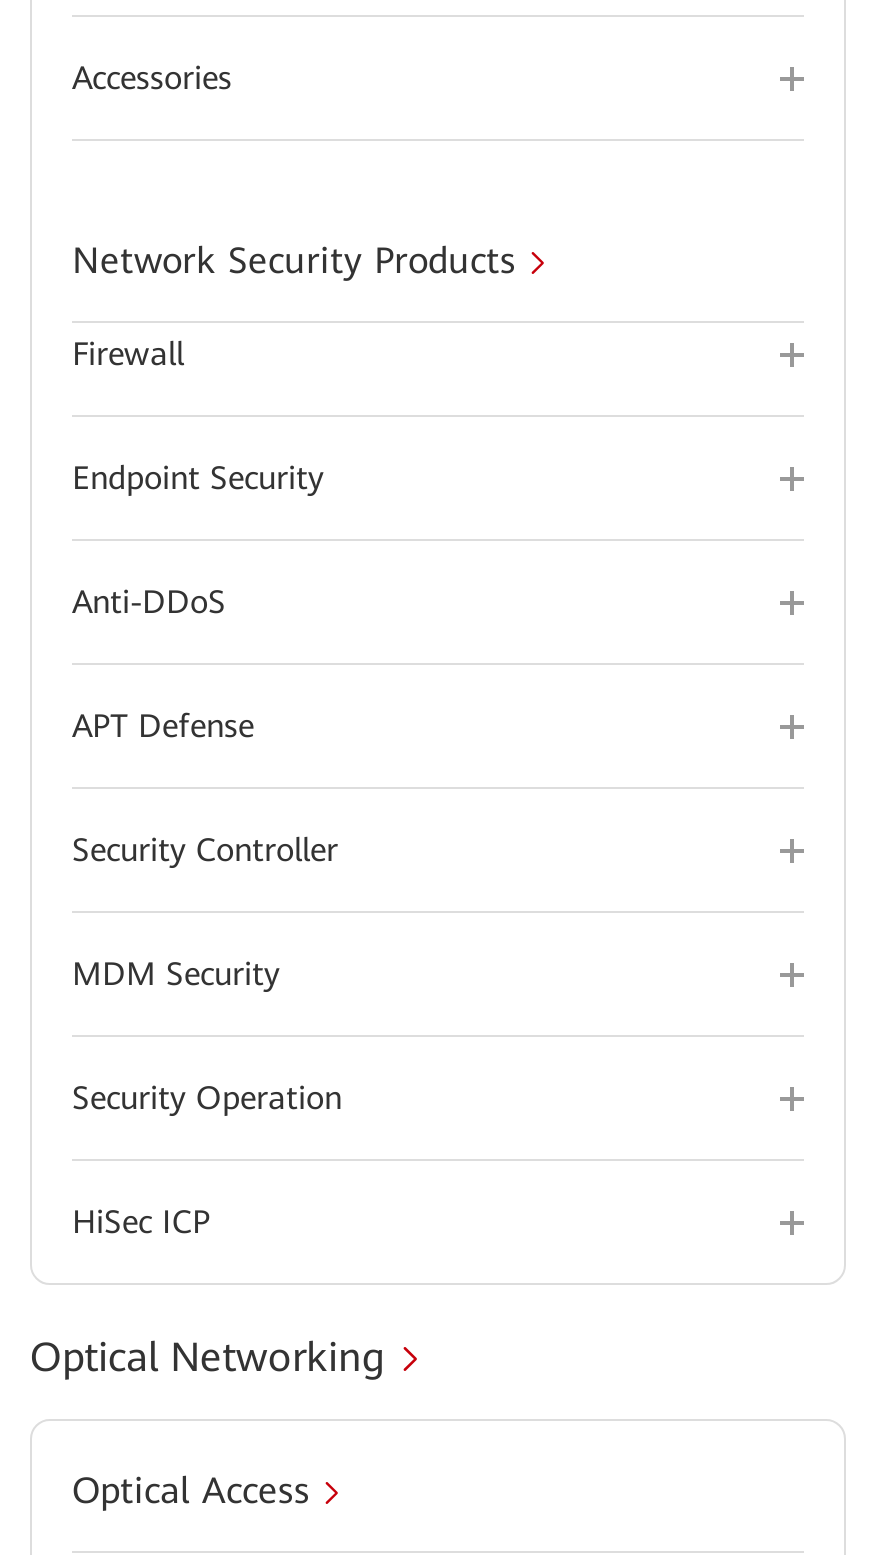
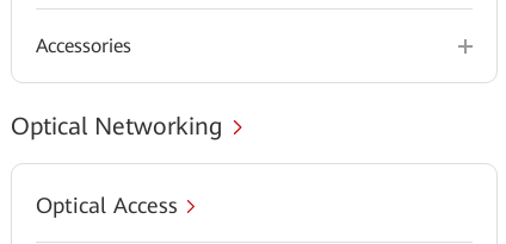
[72,239,516,1241] Network Security Products | Firewall | Endpoint Security | Anti-DDoS | APT Defense | Security Controller | MDM Security | Security Operation | HiSec ICP -> none

